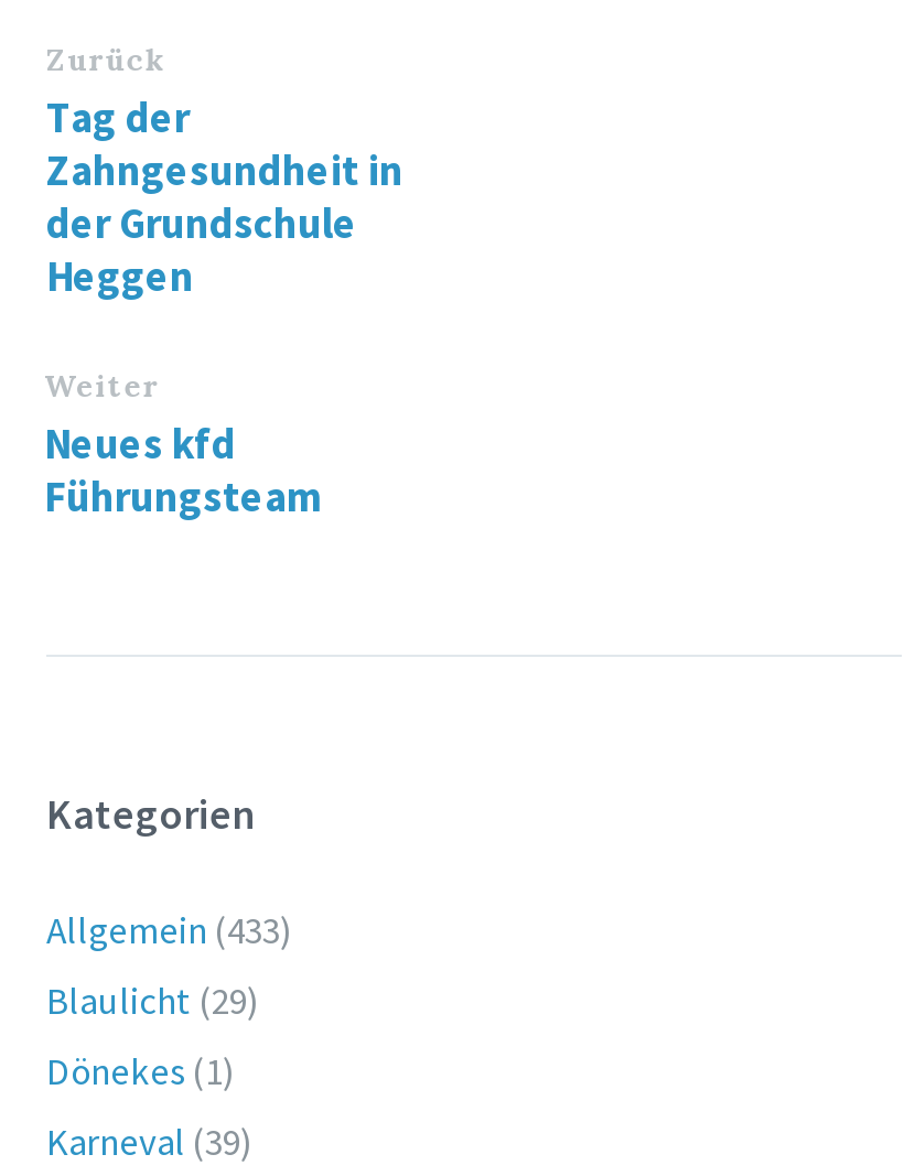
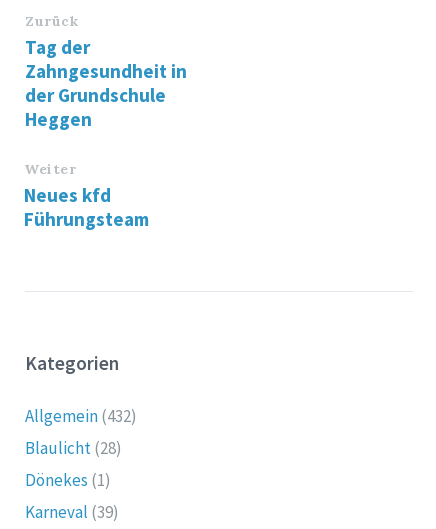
[46,905,293,954] Allgemein (433) -> [25,405,137,427] Allgemein (432)
[46,976,260,1024] Blaulicht (29) -> [25,437,122,459] Blaulicht (28)

